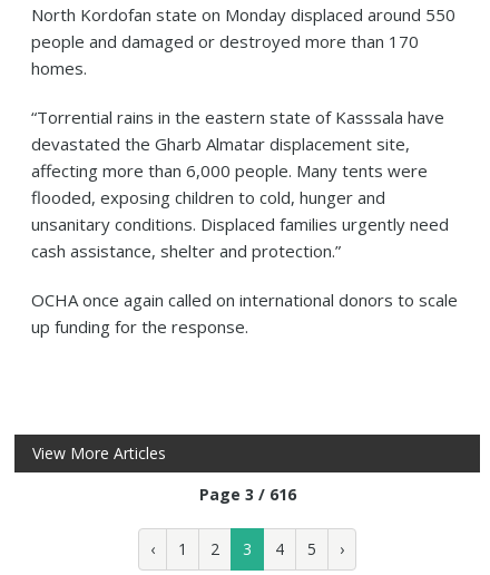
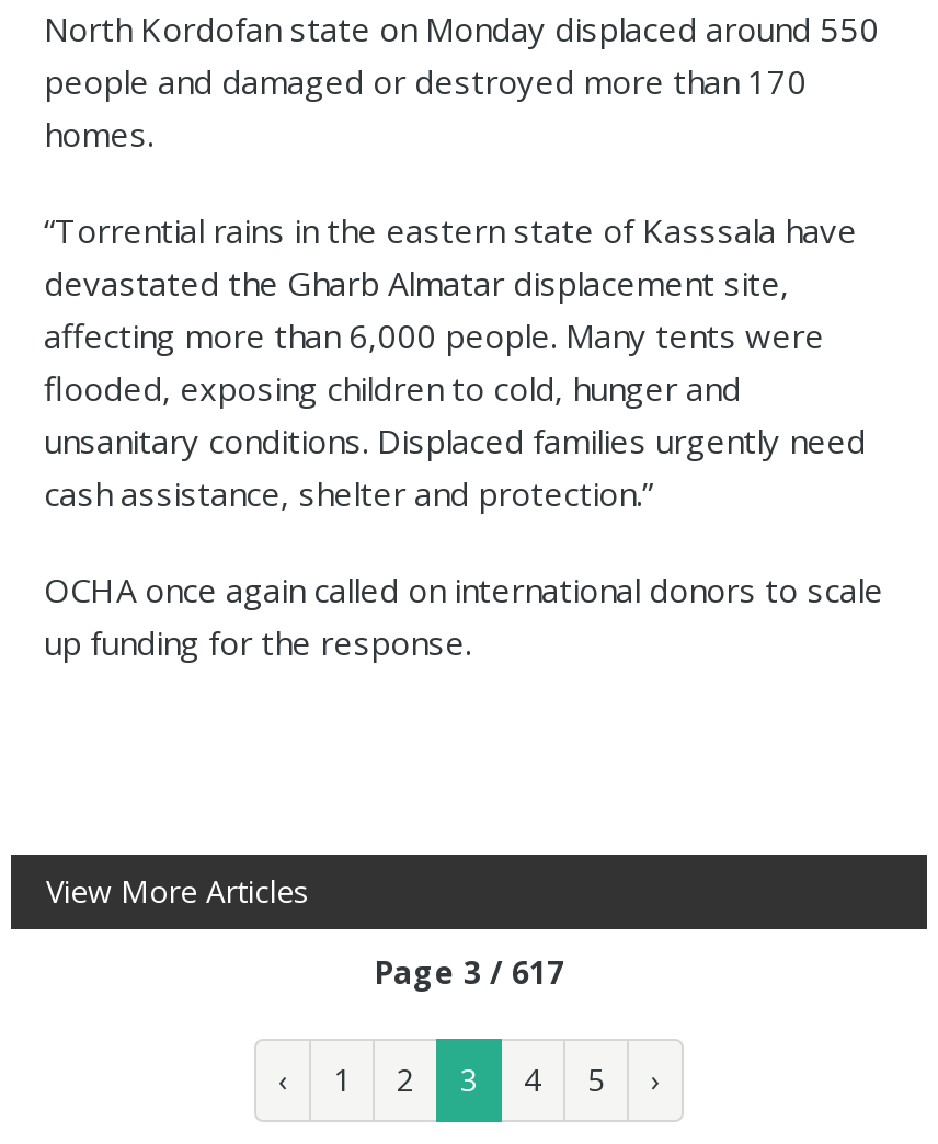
[199,483,296,505] Page 3 / 616 -> [374,951,564,992] Page 3 / 617

